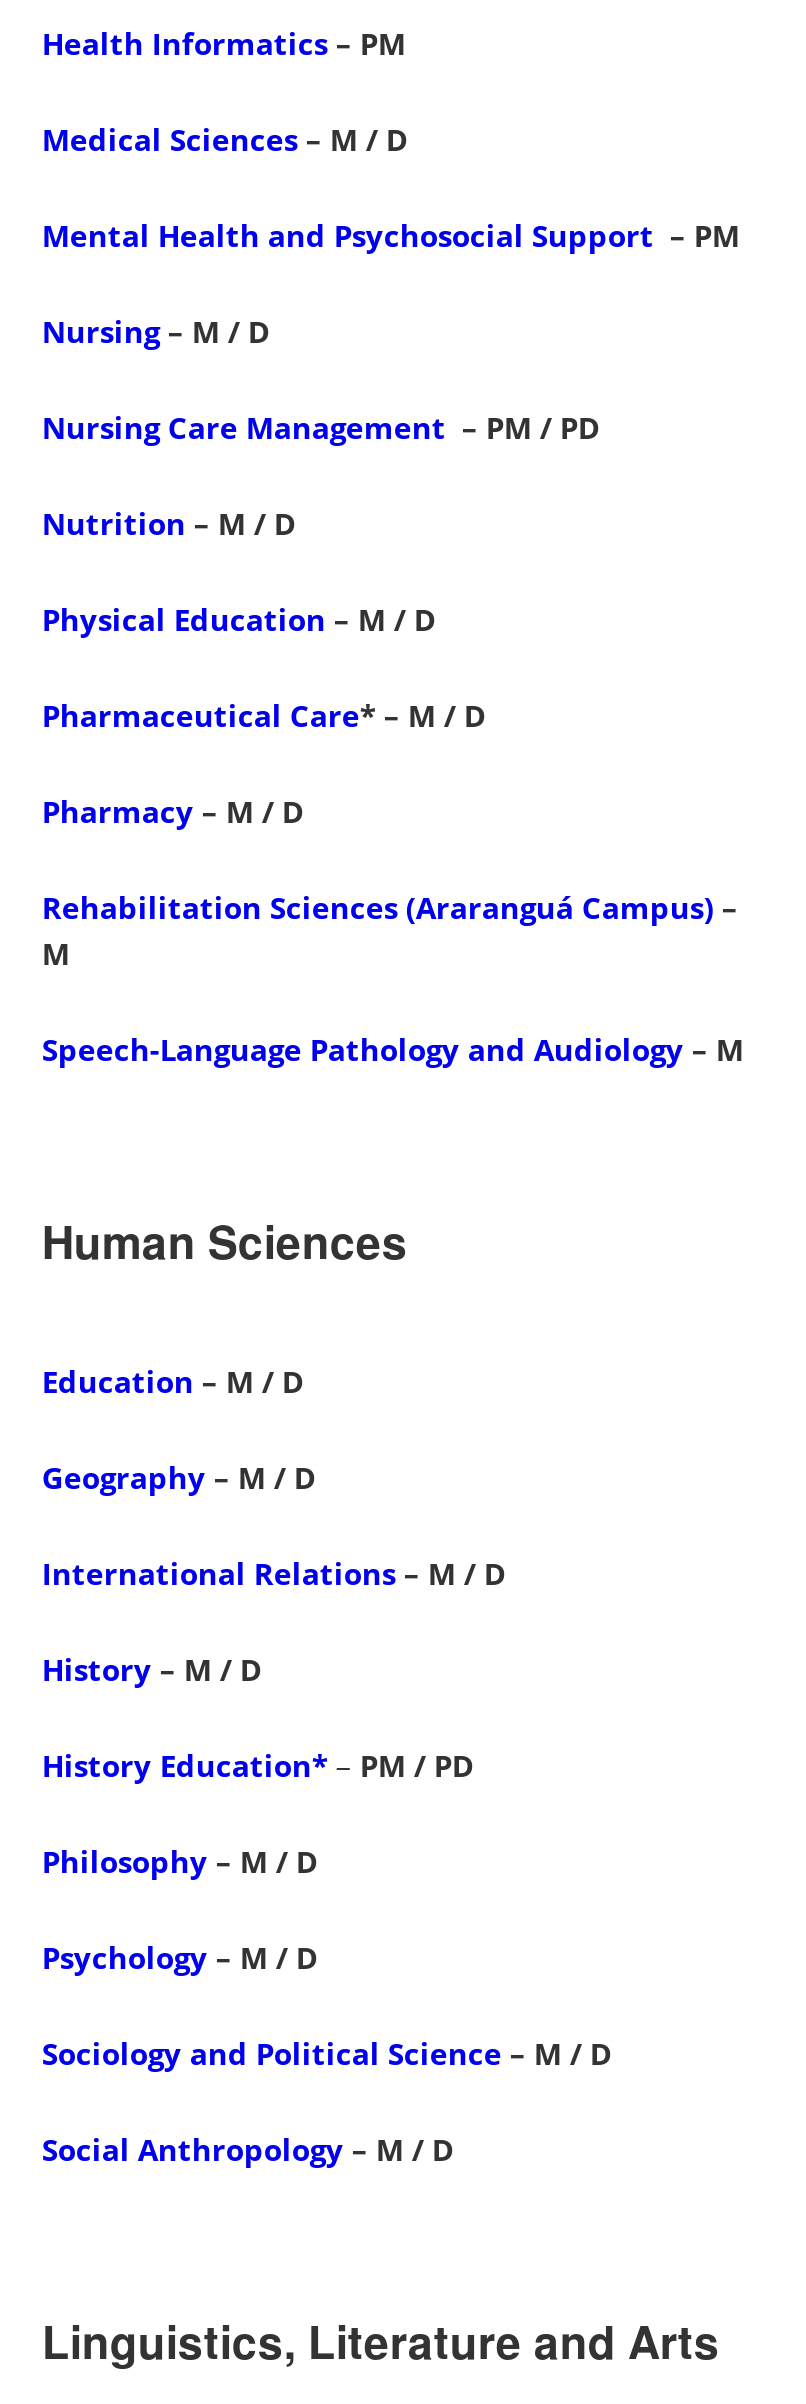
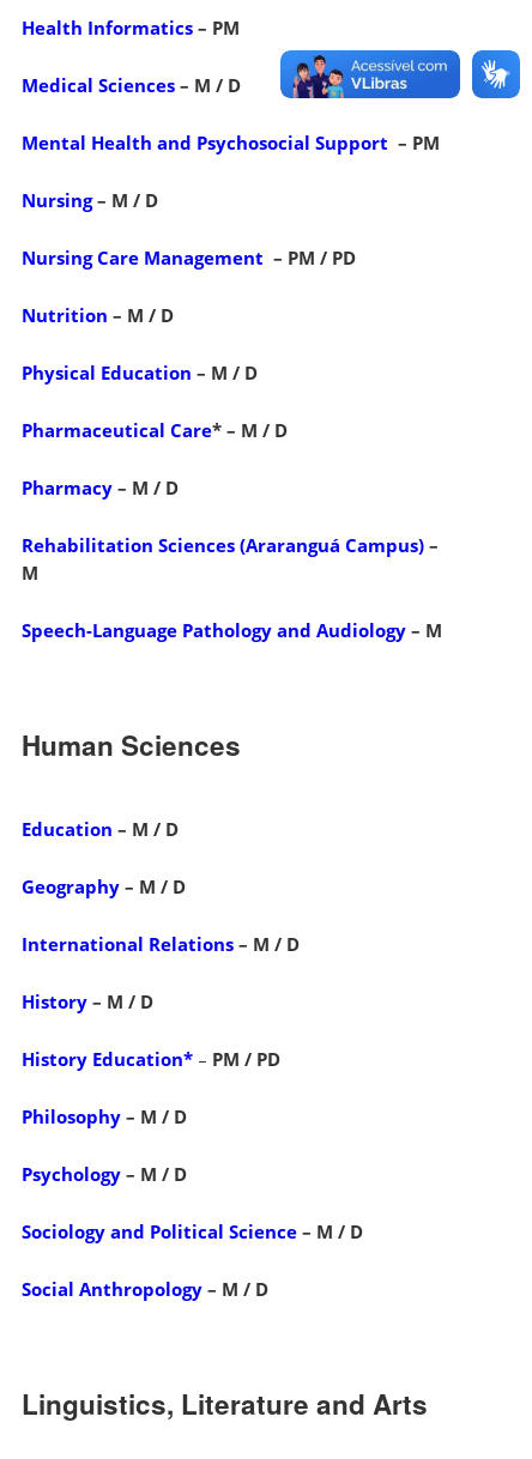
none -> [279,49,461,99] [image]
none -> [471,49,521,99] [image]

